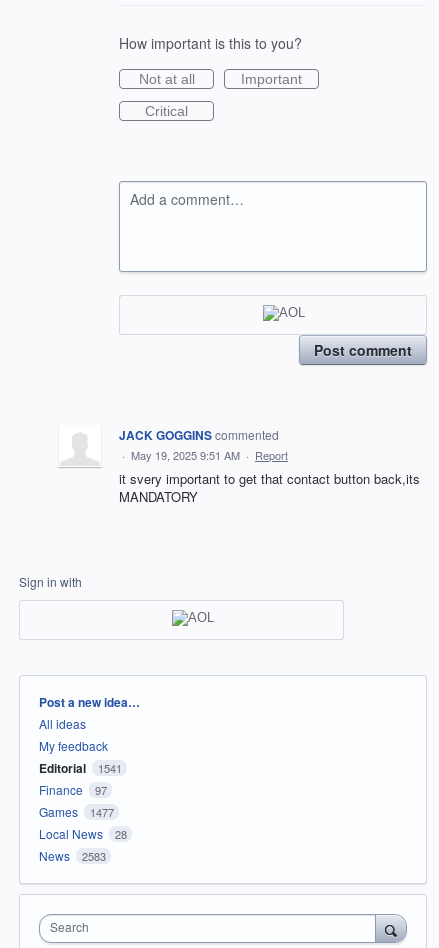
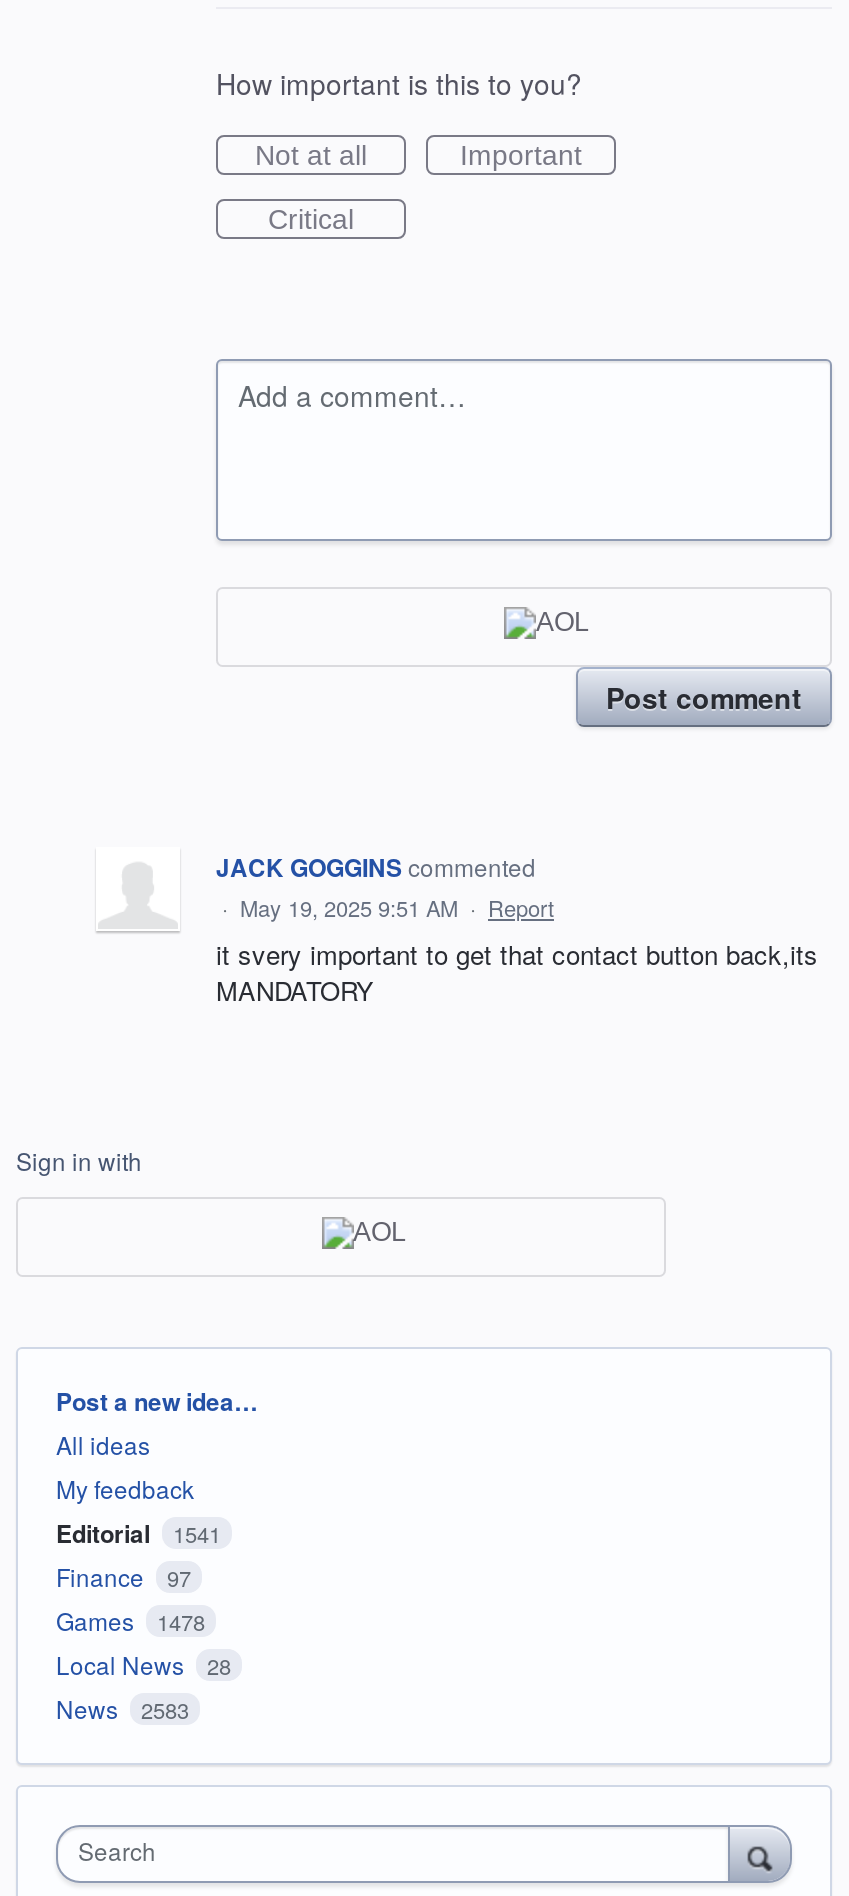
[39,803,113,820] Games 1477 -> [56,1604,205,1638] Games 1478

